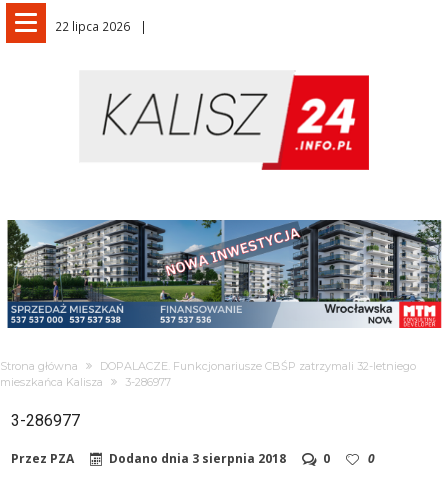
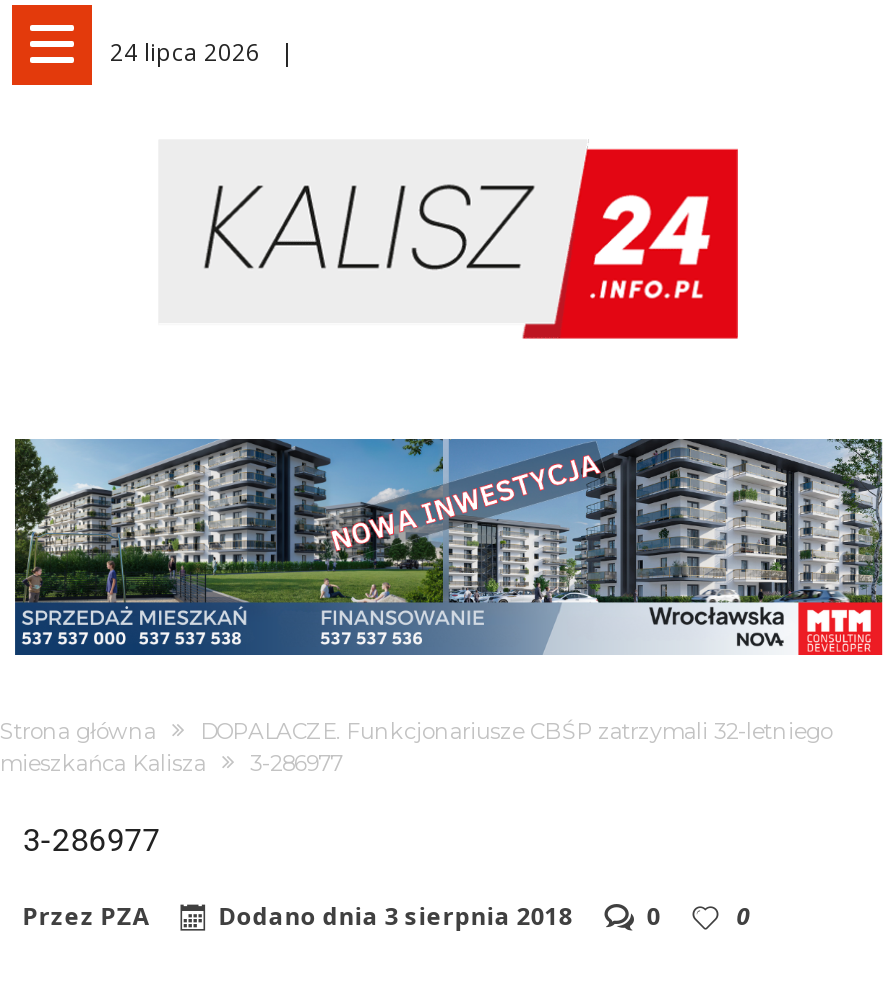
[55,18,130,34] 22 lipca 2026 -> [110,35,260,67] 24 lipca 2026

